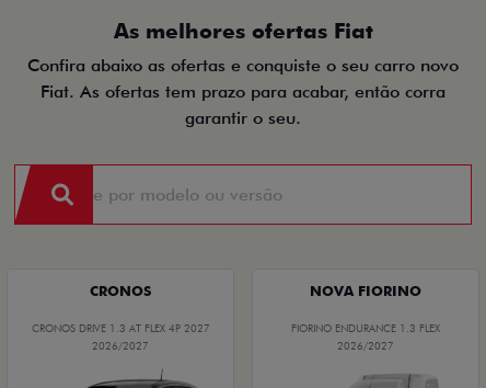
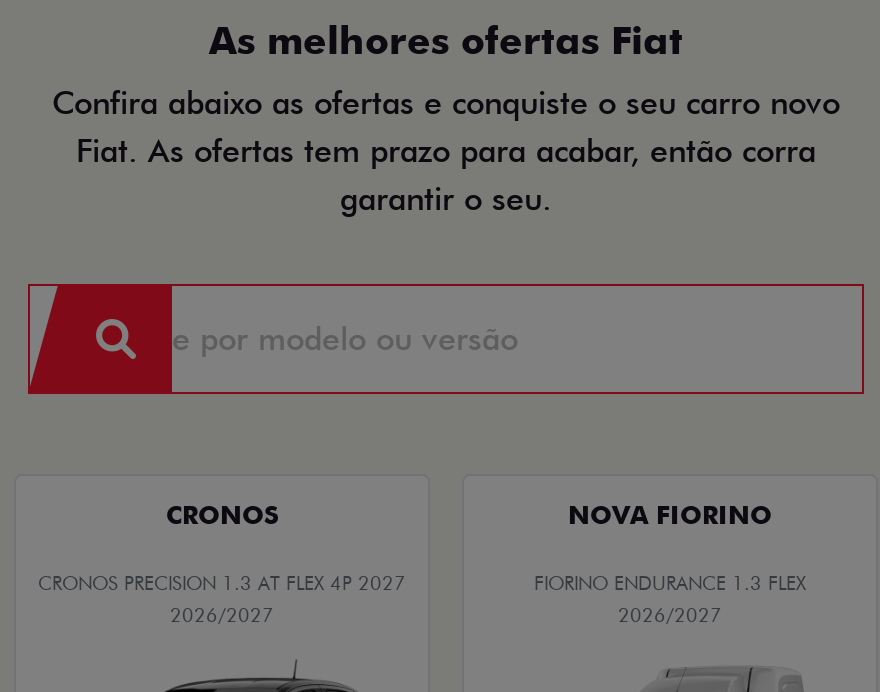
[31,322,210,334] CRONOS DRIVE 1.3 AT FLEX 4P 2027 -> [38,572,406,594] CRONOS PRECISION 1.3 AT FLEX 4P 2027

